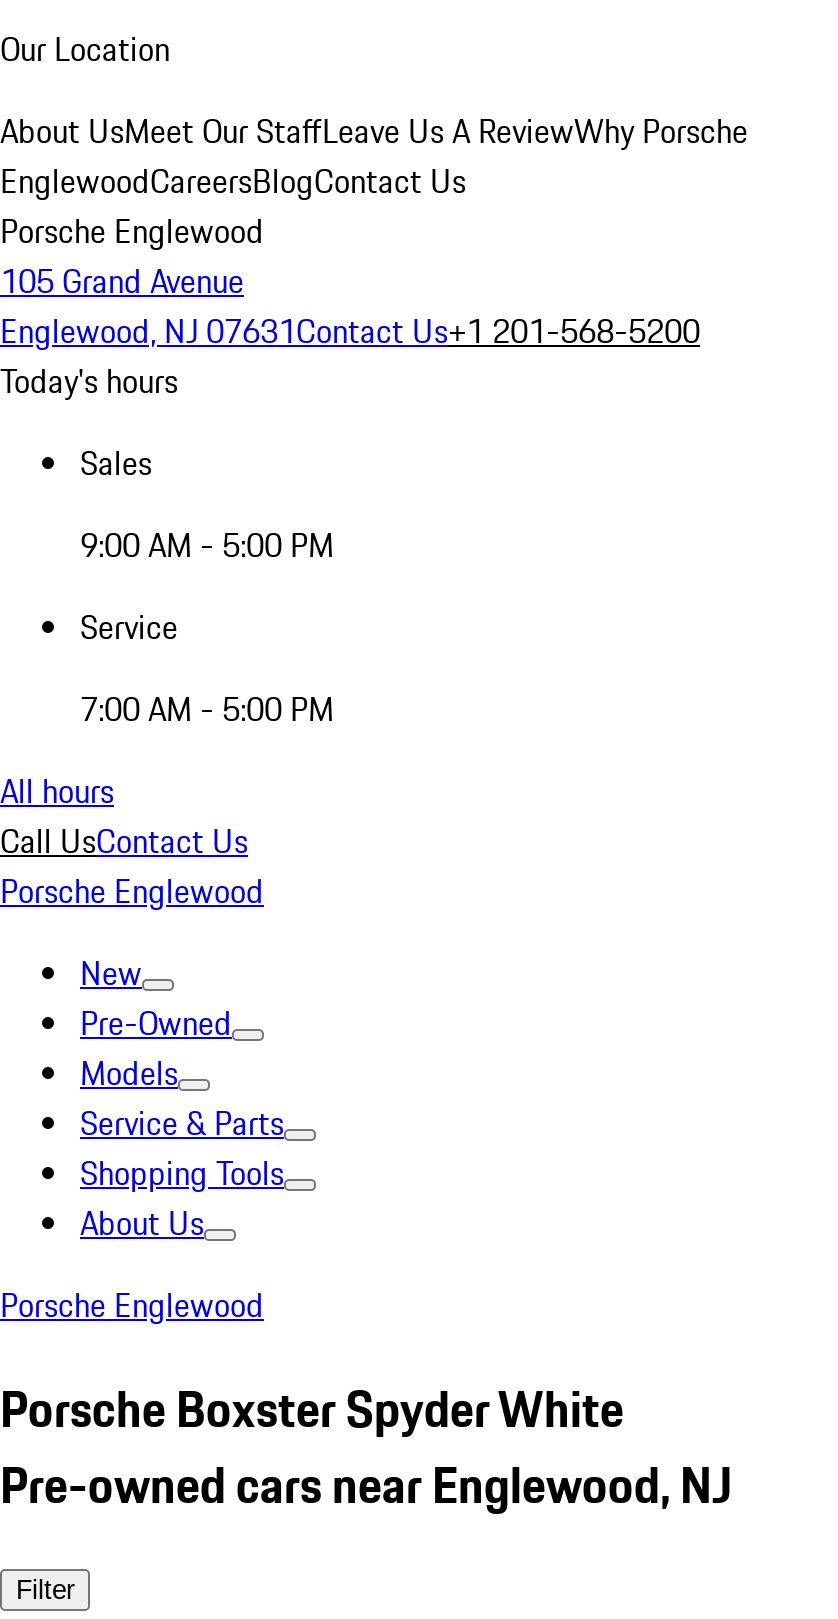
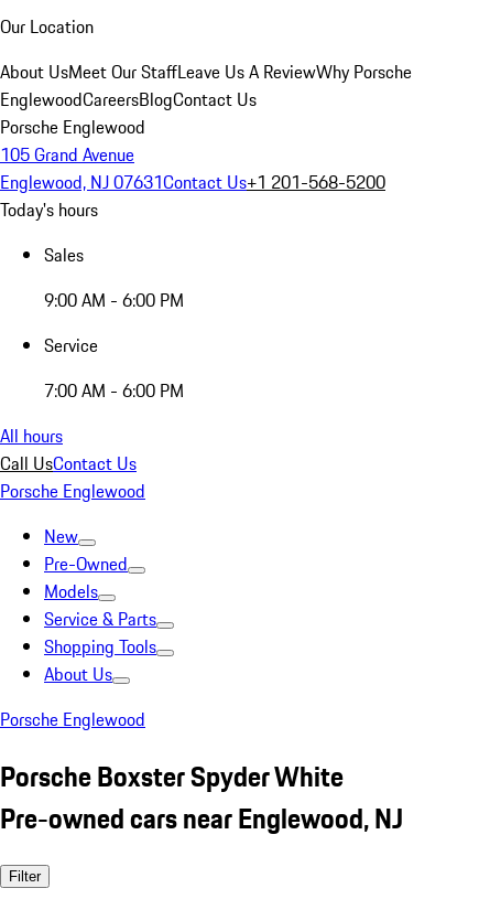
[80,521,334,569] 9:00 AM - 5:00 PM -> [44,287,184,313] 9:00 AM - 6:00 PM
[80,685,334,733] 7:00 AM - 5:00 PM -> [44,377,184,404] 7:00 AM - 6:00 PM

